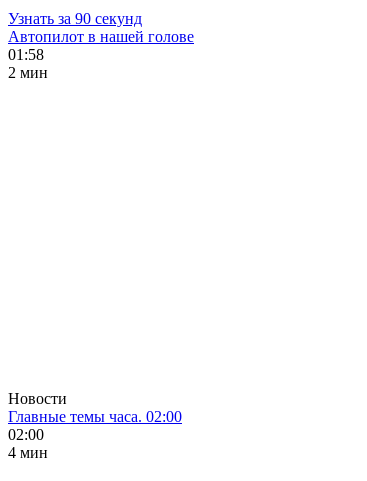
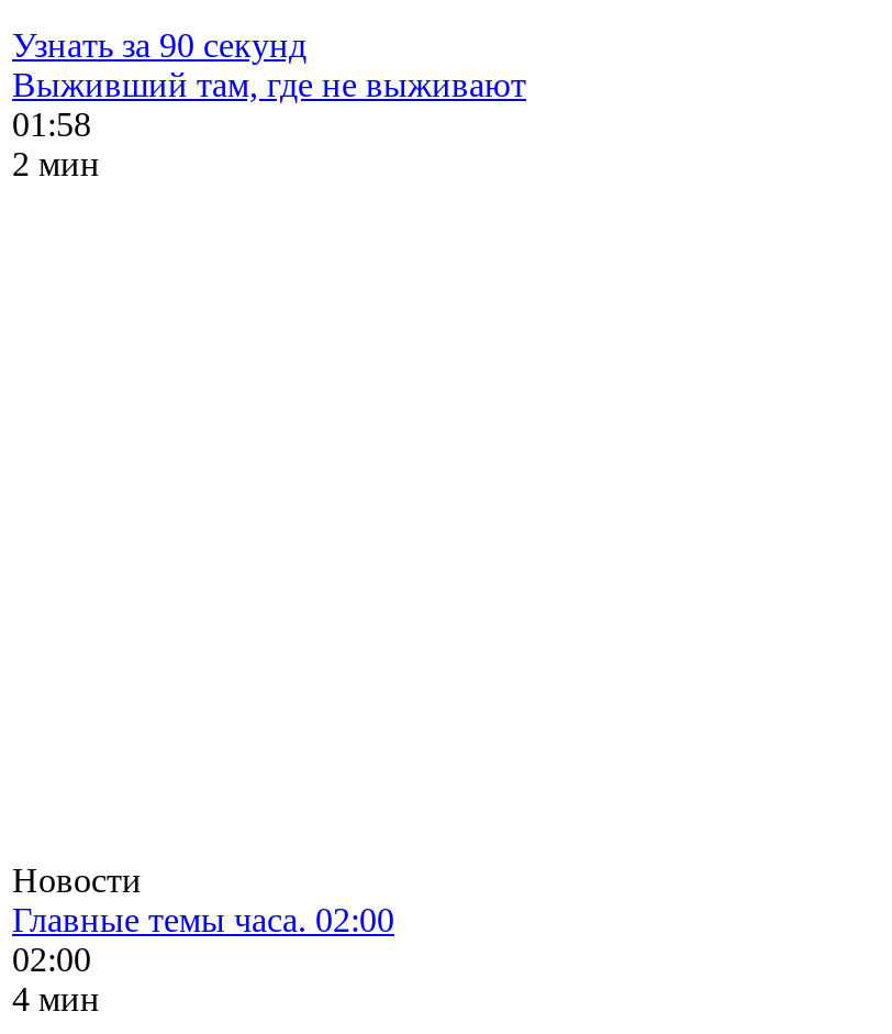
[8,28,194,45] Автопилот в нашей голове -> [12,66,526,103] Выживший там, где не выживают

